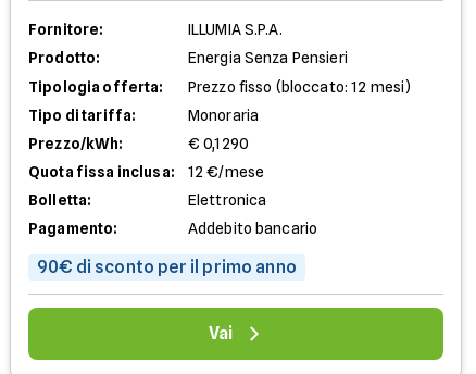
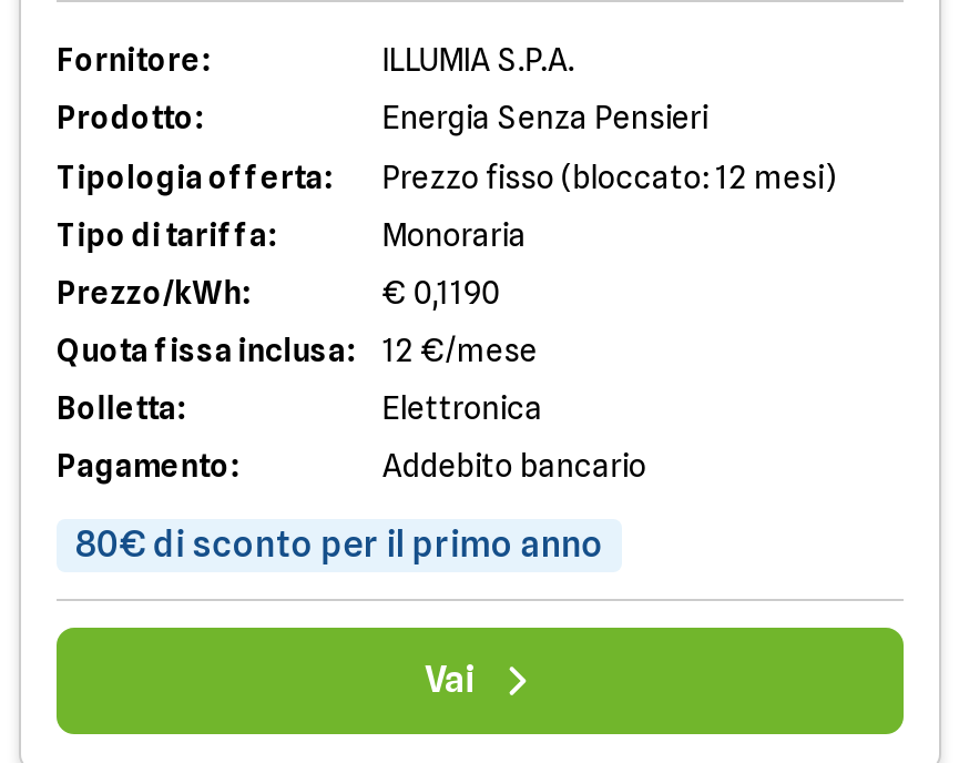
[188,135,249,152] € 0,1290 -> [382,275,502,311] € 0,1190
[37,257,297,277] 90€ di sconto per il primo anno -> [74,523,604,566] 80€ di sconto per il primo anno

